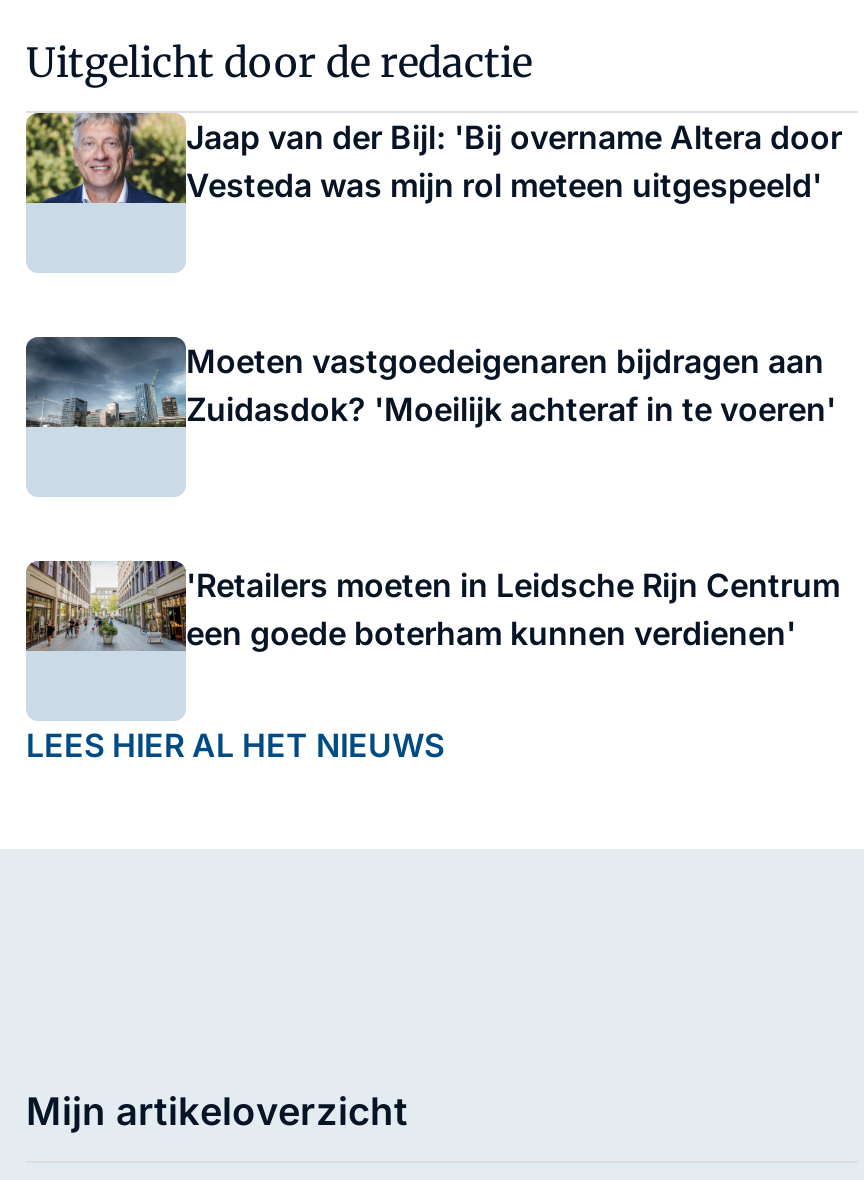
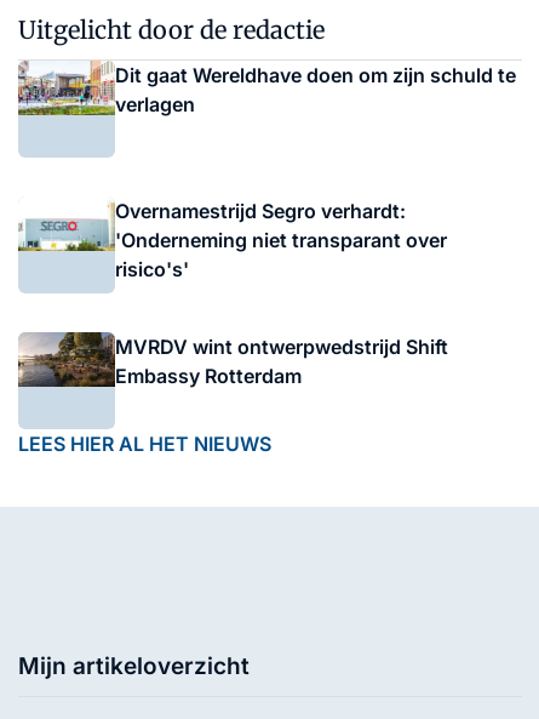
[24,110,842,206] [image] | Jaap van der Bijl: 'Bij overname Altera door | Vesteda was mijn rol meteen uitgespeeld' -> [17,61,516,117] [image] | Dit gaat Wereldhave doen om zijn schuld te | verlagen
[24,334,836,430] [image] | Moeten vastgoedeigenaren bijdragen aan | Zuidasdok? 'Moeilijk achteraf in te voeren' -> [18,196,447,282] [image] | Overnamestrijd Segro verhardt: | 'Onderneming niet transparant over | risico's'
[24,558,840,653] [image] | 'Retailers moeten in Leidsche Rijn Centrum | een goede boterham kunnen verdienen' -> [17,331,448,388] [image] | MVRDV wint ontwerpwedstrijd Shift | Embassy Rotterdam

